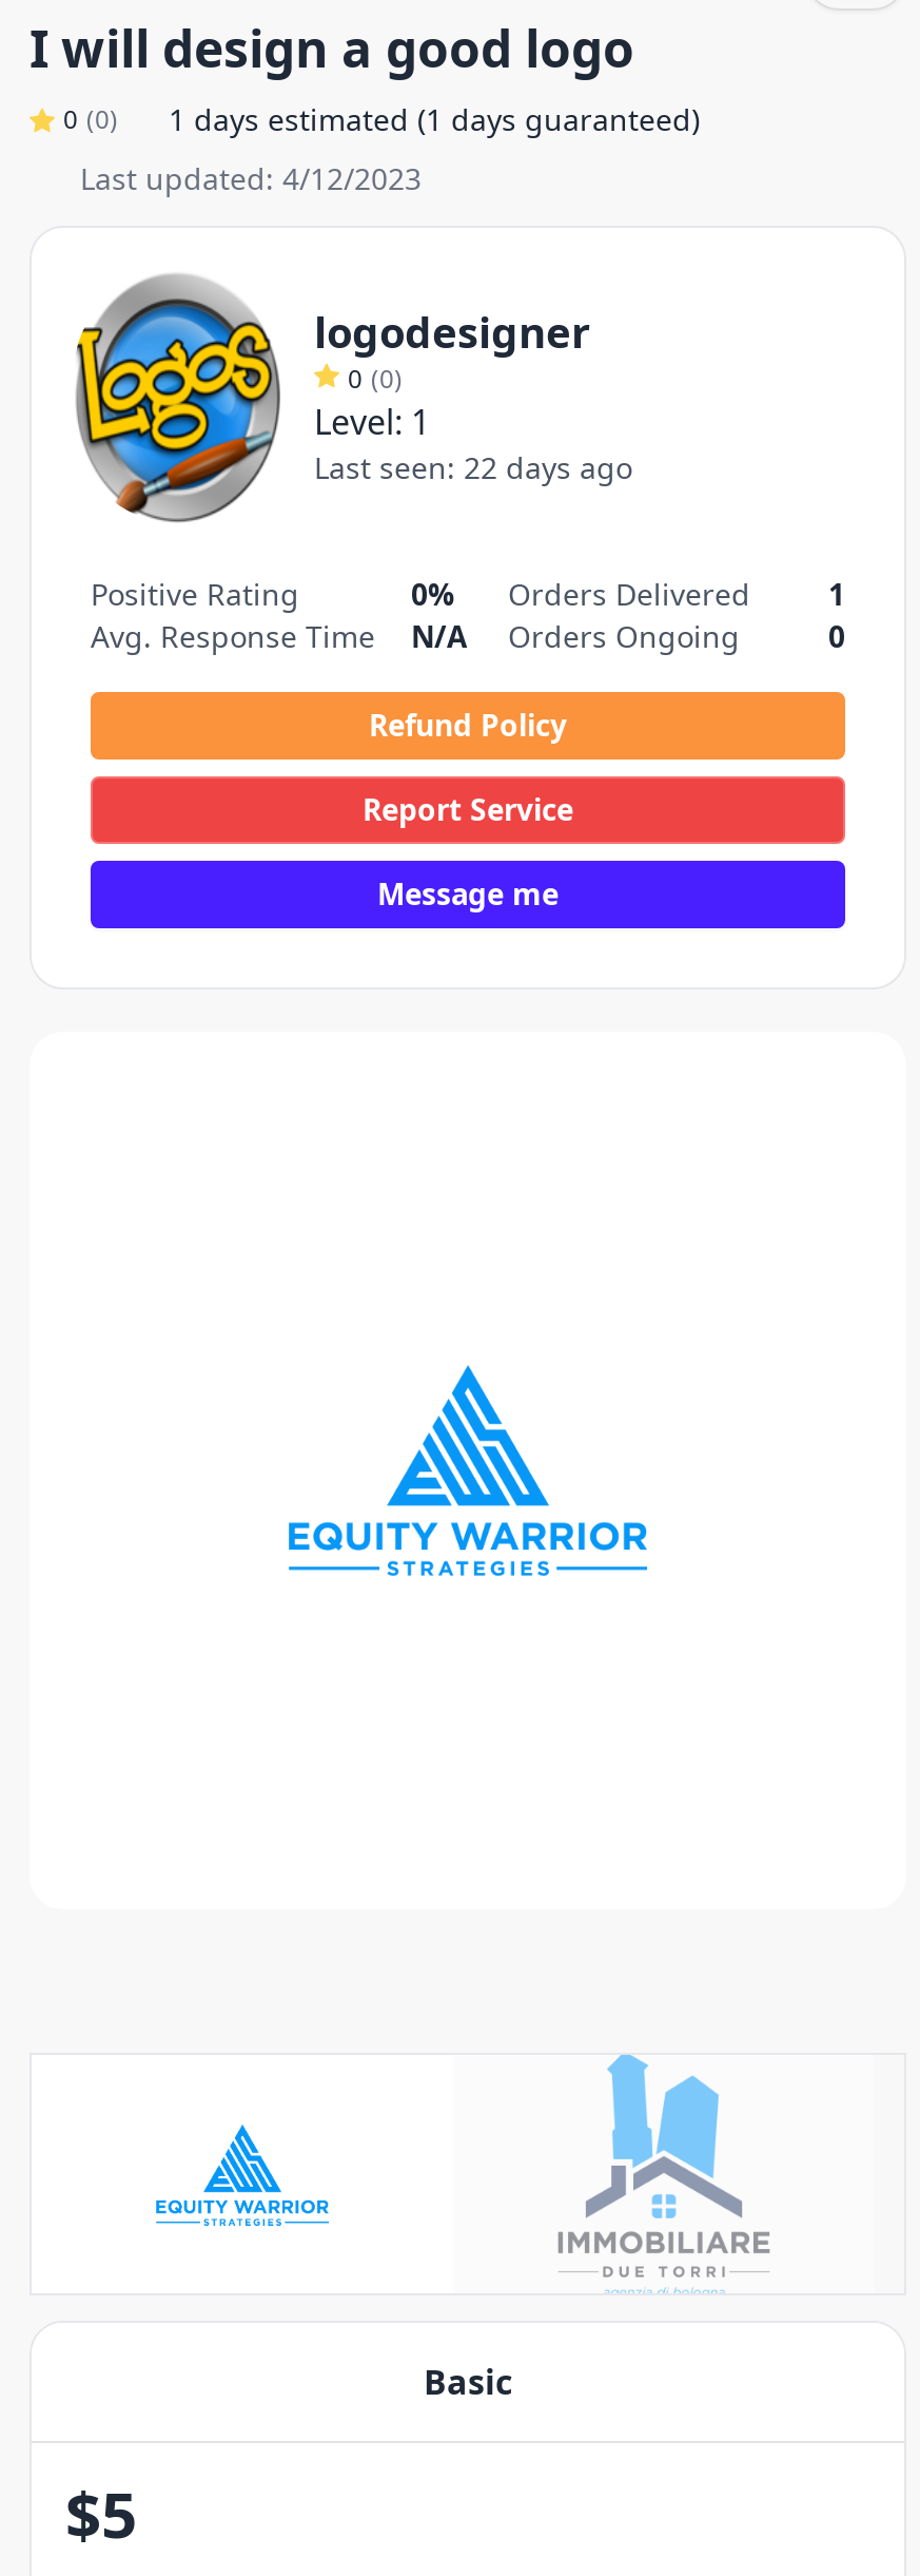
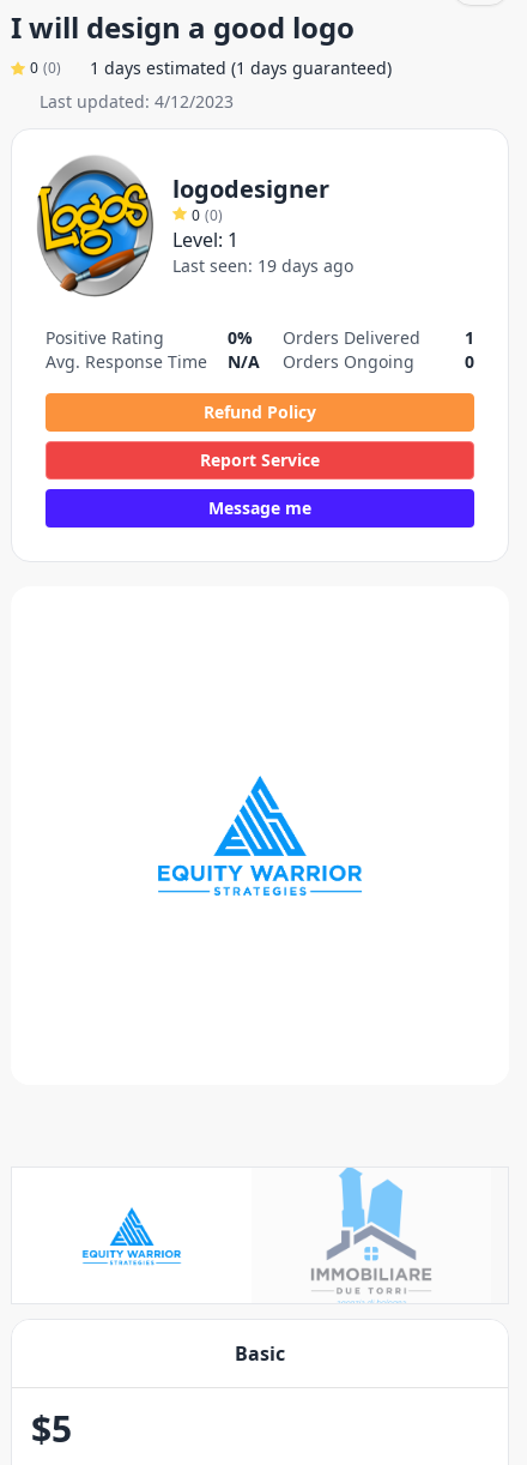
[314,447,632,487] Last seen: 22 days ago -> [172,254,353,277] Last seen: 19 days ago

